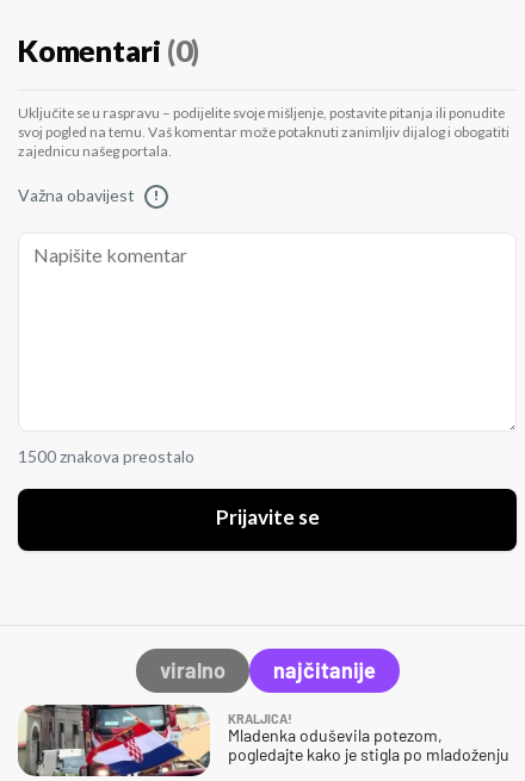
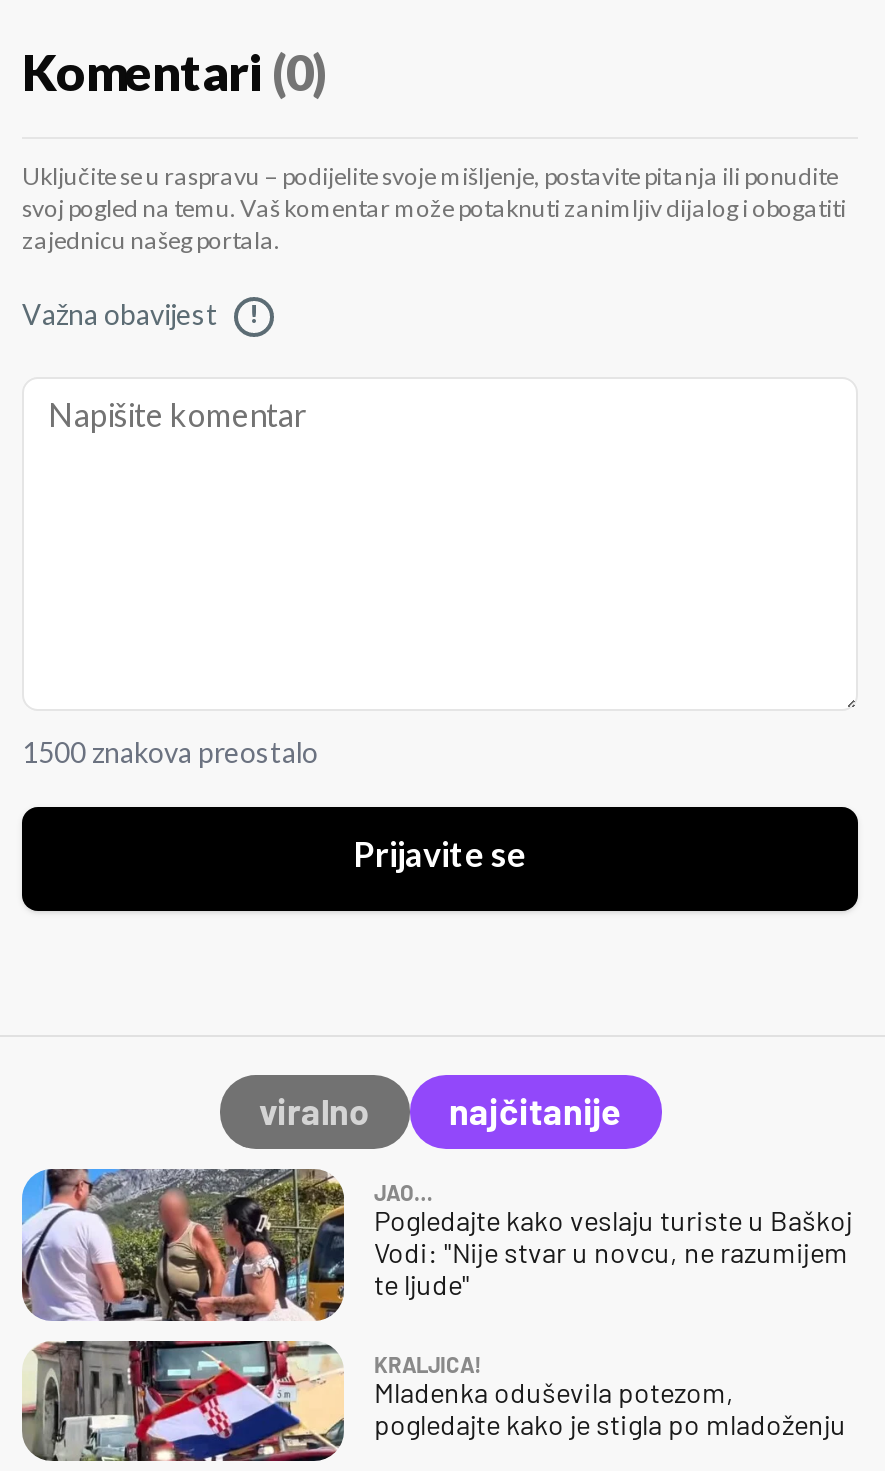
none -> [20,1167,852,1323] [image] | JAO… | Pogledajte kako veslaju turiste u Baškoj | Vodi: "Nije stvar u novcu, ne razumijem | te ljude"

